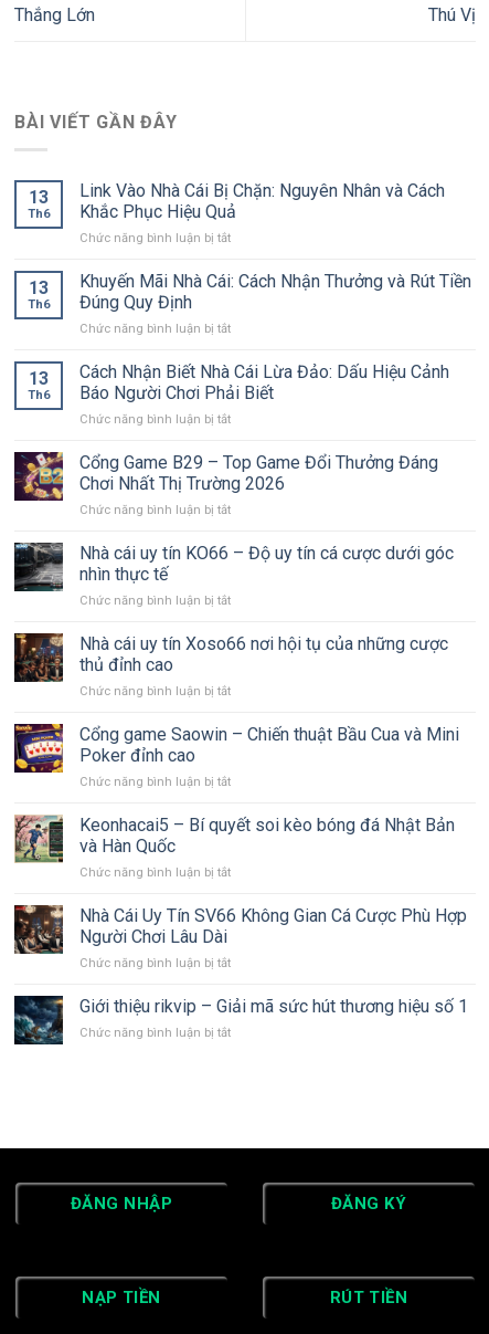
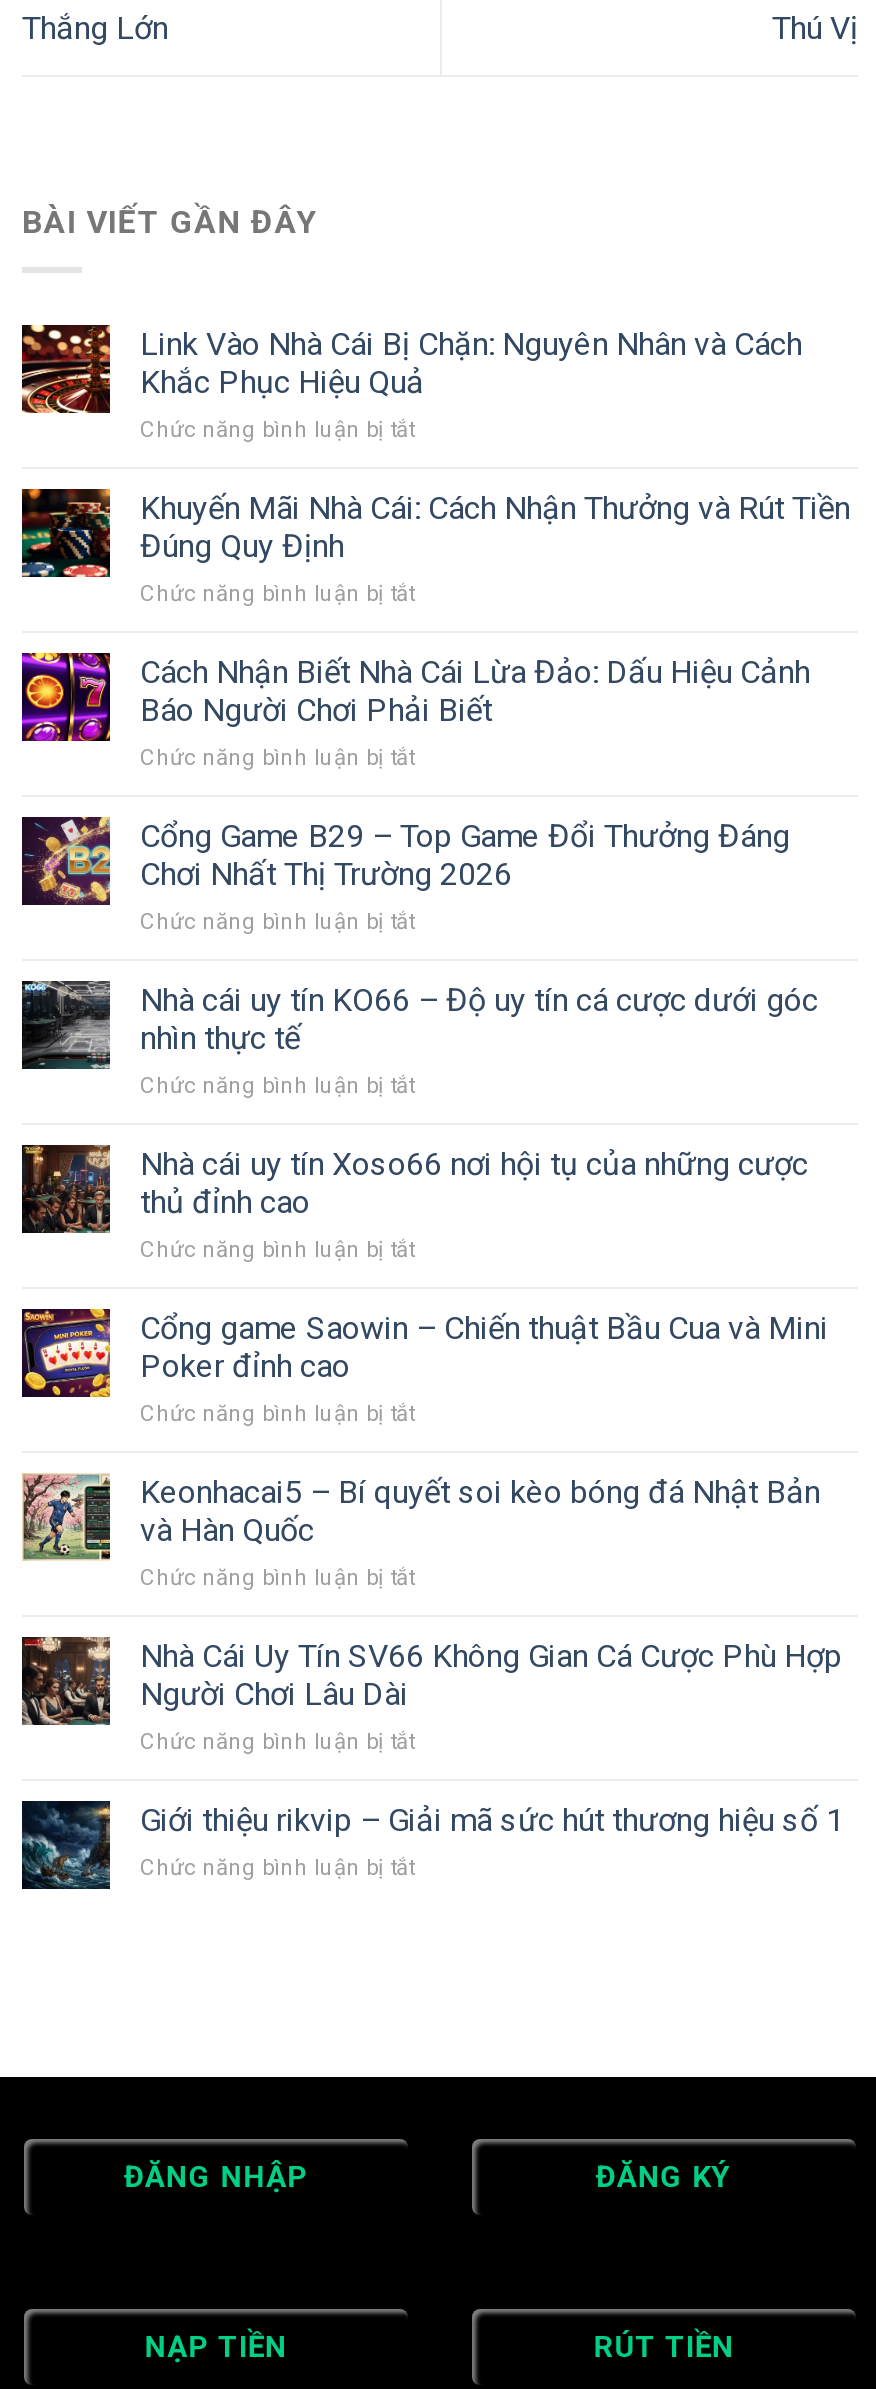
[28,187,50,221] 13 | Th6 -> none
[28,277,50,312] 13 | Th6 -> none
[28,368,50,402] 13 | Th6 -> none

